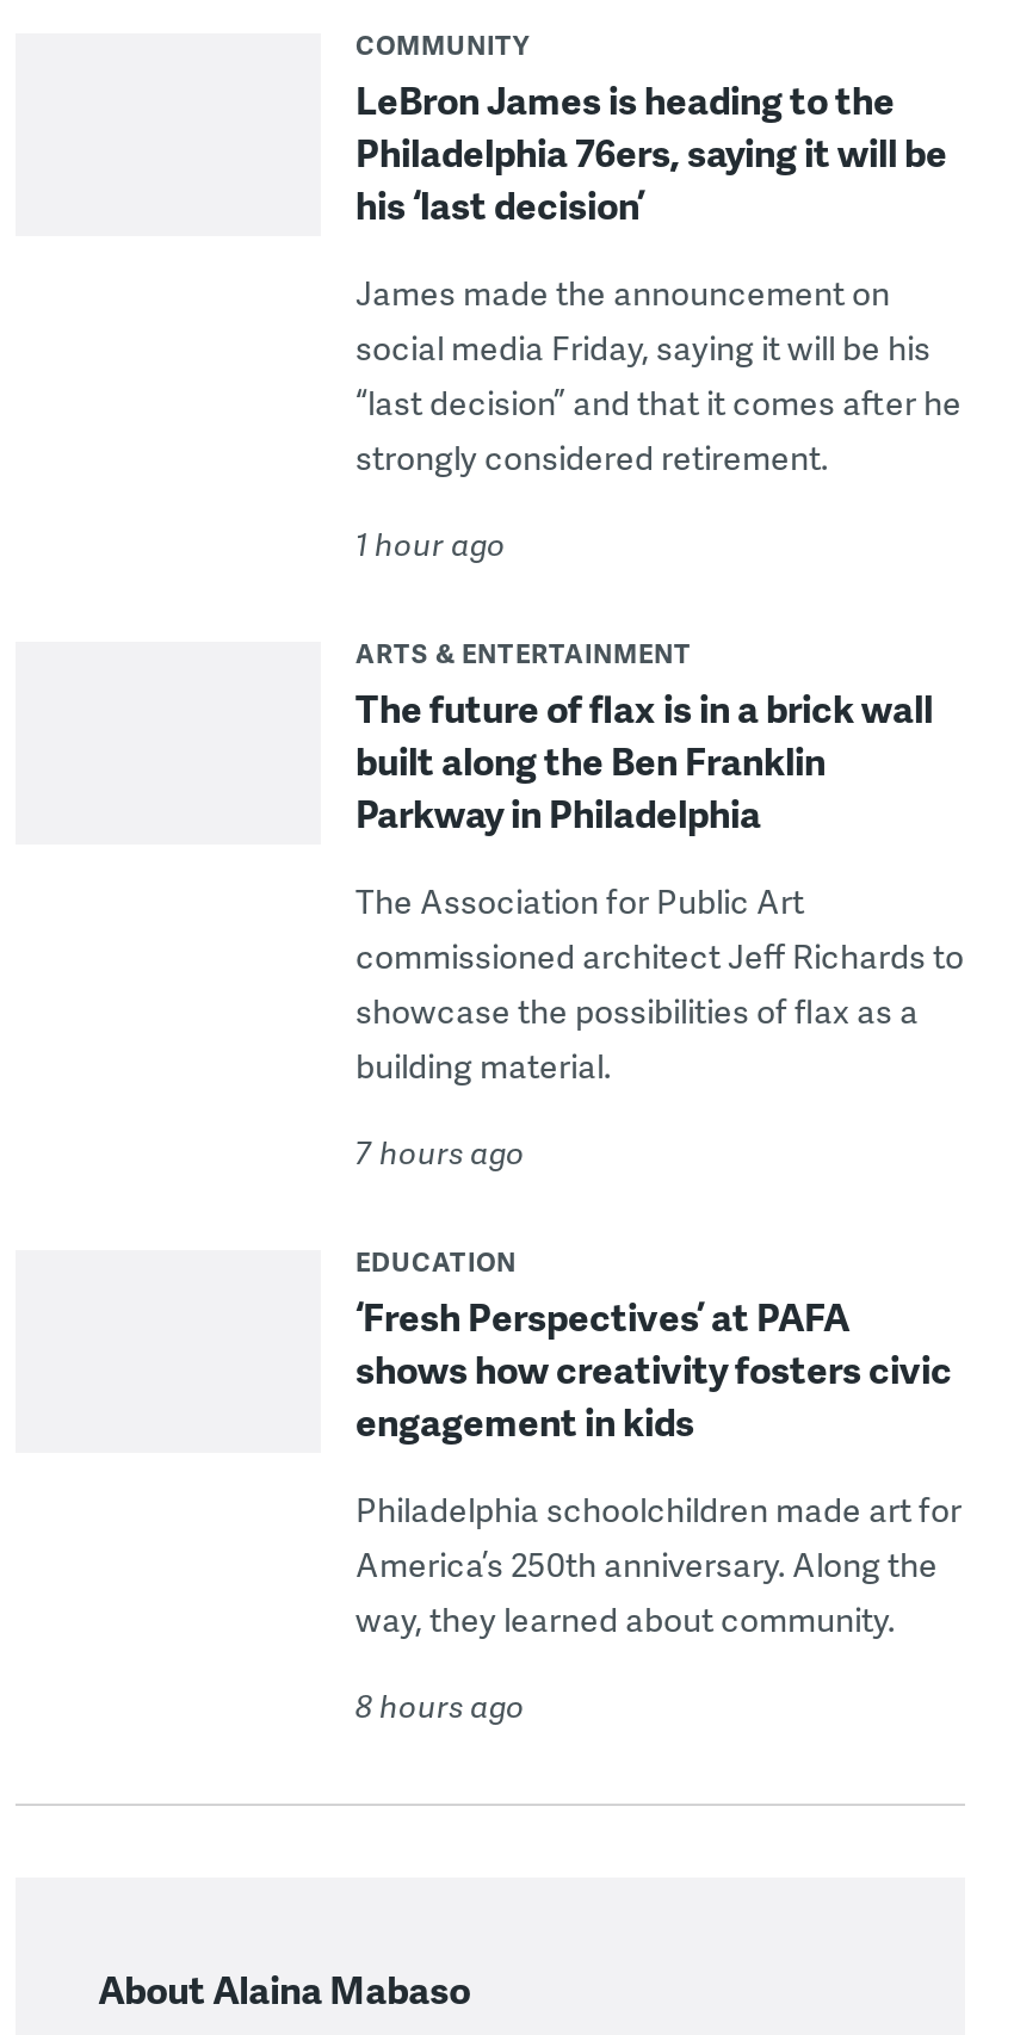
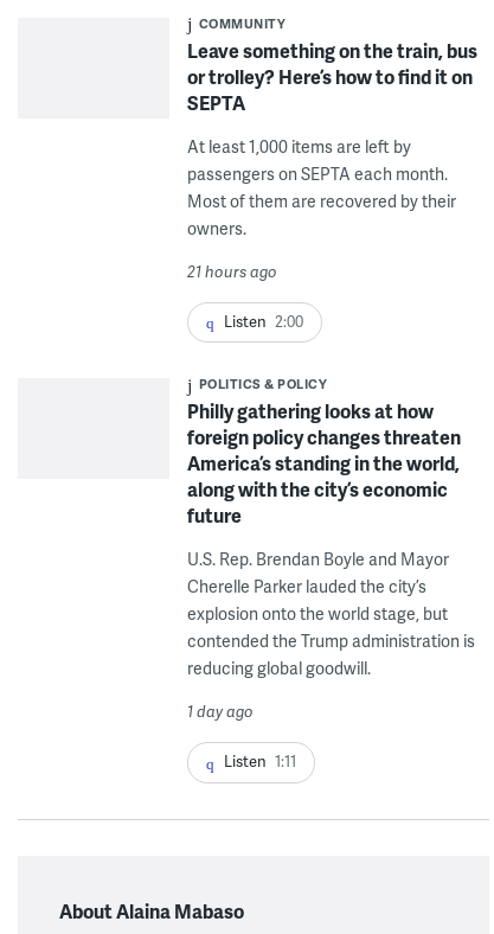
[355,72,964,1728] LeBron James is heading to the | Philadelphia 76ers, saying it will be | his ‘last decision’ | James made the announcement on | social media Friday, saying it will be his | “last decision” and that it comes after he | strongly considered retirement. | 1 hour ago | ARTS & ENTERTAINMENT | The future of flax is in a brick wall | built along the Ben Franklin | Parkway in Philadelphia | The Association for Public Art | commissioned architect Jeff Richards to | showcase the possibilities of flax as a | building material. | 7 hours ago | EDUCATION | ‘Fresh Perspectives’ at PAFA | shows how creativity fosters civic | engagement in kids | Philadelphia schoolchildren made art for | America’s 250th anniversary. Along the | way, they learned about community. | 8 hours ago -> [187,37,477,772] Leave something on the train, bus | or trolley? Here’s how to find it on | SEPTA | At least 1,000 items are left by | passengers on SEPTA each month. | Most of them are recovered by their | owners. | 21 hours ago | Listen 2:00 | POLITICS & POLICY | Philly gathering looks at how | foreign policy changes threaten | America’s standing in the world, | along with the city’s economic | future | U.S. Rep. Brendan Boyle and Mayor | Cherelle Parker lauded the city’s | explosion onto the world stage, but | contended the Trump administration is | reducing global goodwill. | 1 day ago | Listen 1:11

